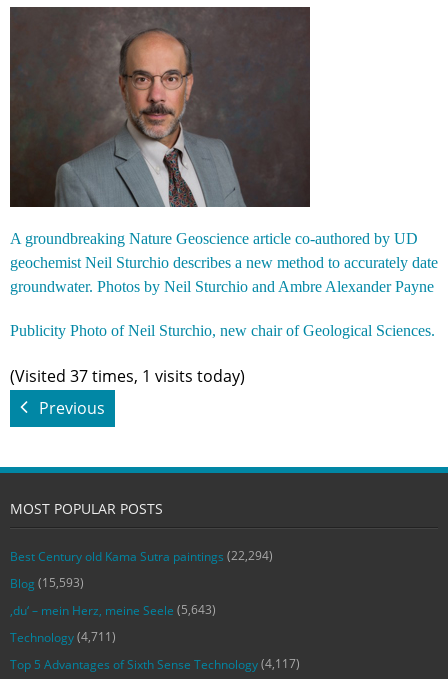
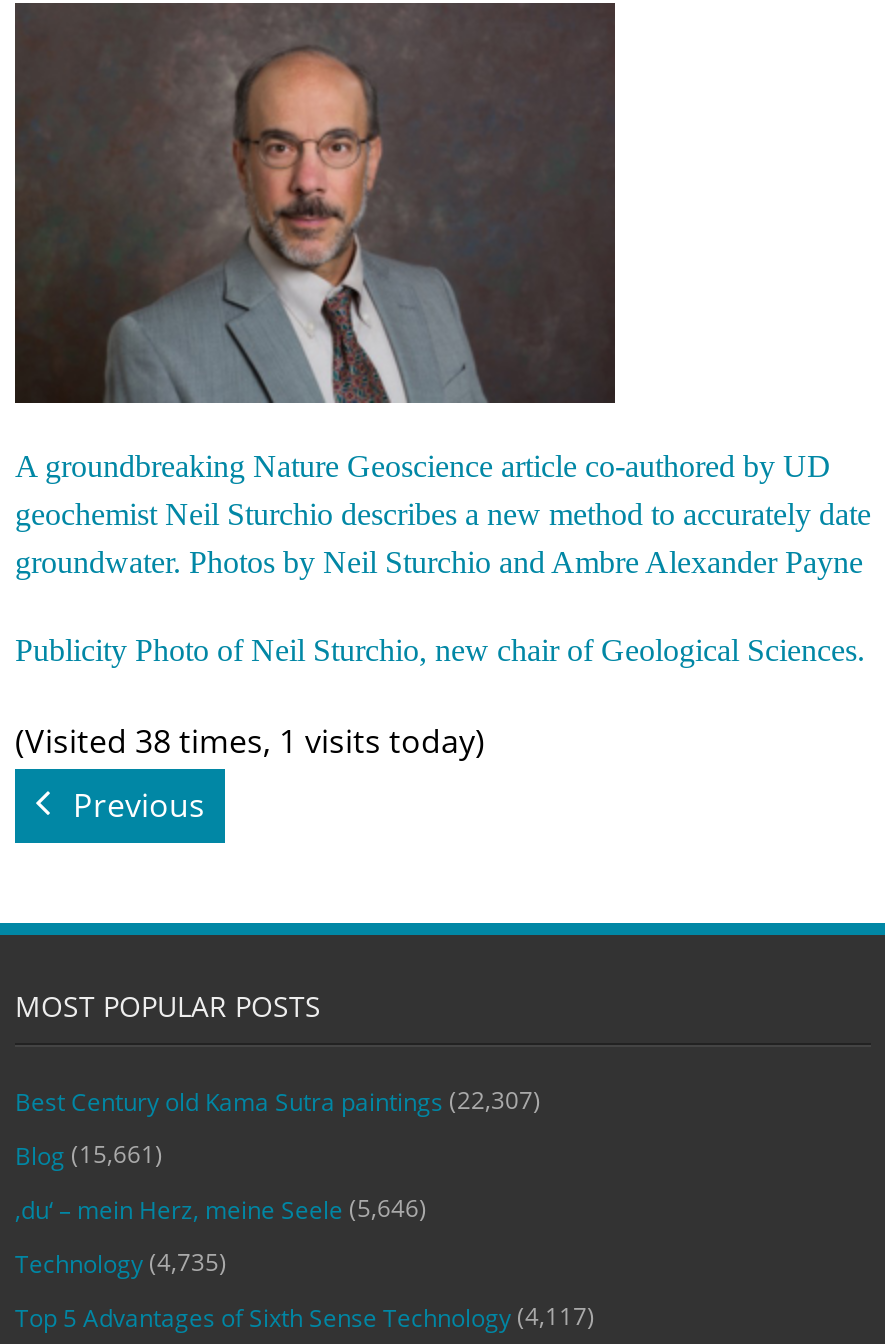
[10,365,245,387] (Visited 37 times, 1 visits today) -> [15,719,485,763] (Visited 38 times, 1 visits today)
[10,547,273,565] Best Century old Kama Sutra paintings (22,294) -> [15,1083,541,1119] Best Century old Kama Sutra paintings (22,307)
[10,574,84,592] Blog (15,593) -> [15,1137,163,1173] Blog (15,661)
[10,601,216,619] ‚du‘ – mein Herz, meine Seele (5,643) -> [15,1191,427,1227] ‚du‘ – mein Herz, meine Seele (5,646)
[10,628,116,646] Technology (4,711) -> [15,1245,227,1281] Technology (4,735)

